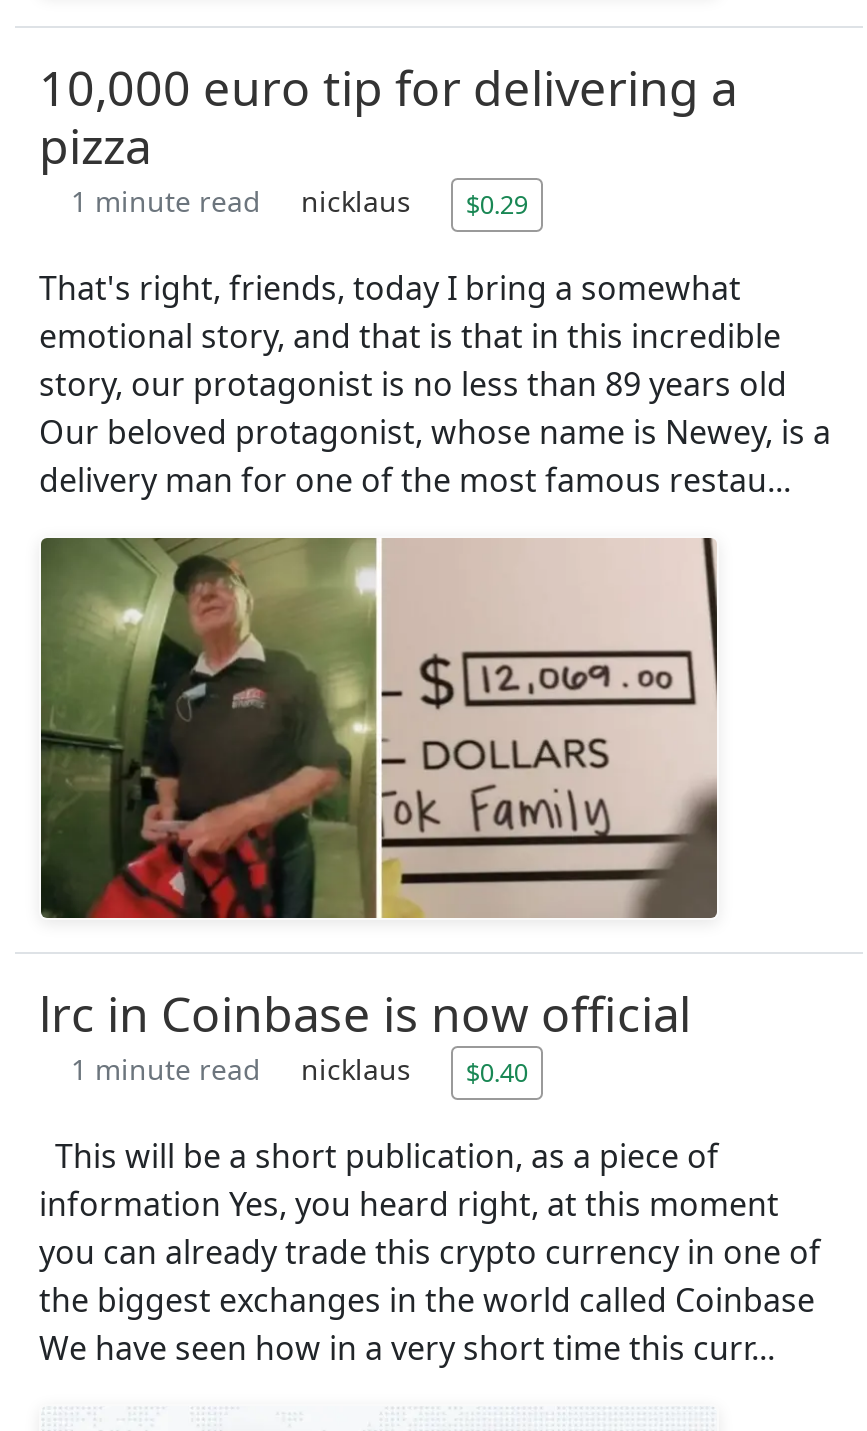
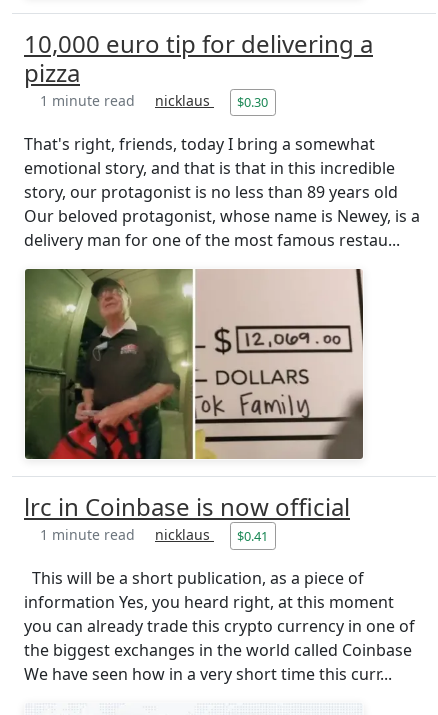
[71,183,528,222] 1 minute read nicklaus $0.29 -> [40,91,268,111] 1 minute read nicklaus $0.30
[71,1050,528,1090] 1 minute read nicklaus $0.40 -> [40,525,268,544] 1 minute read nicklaus $0.41

